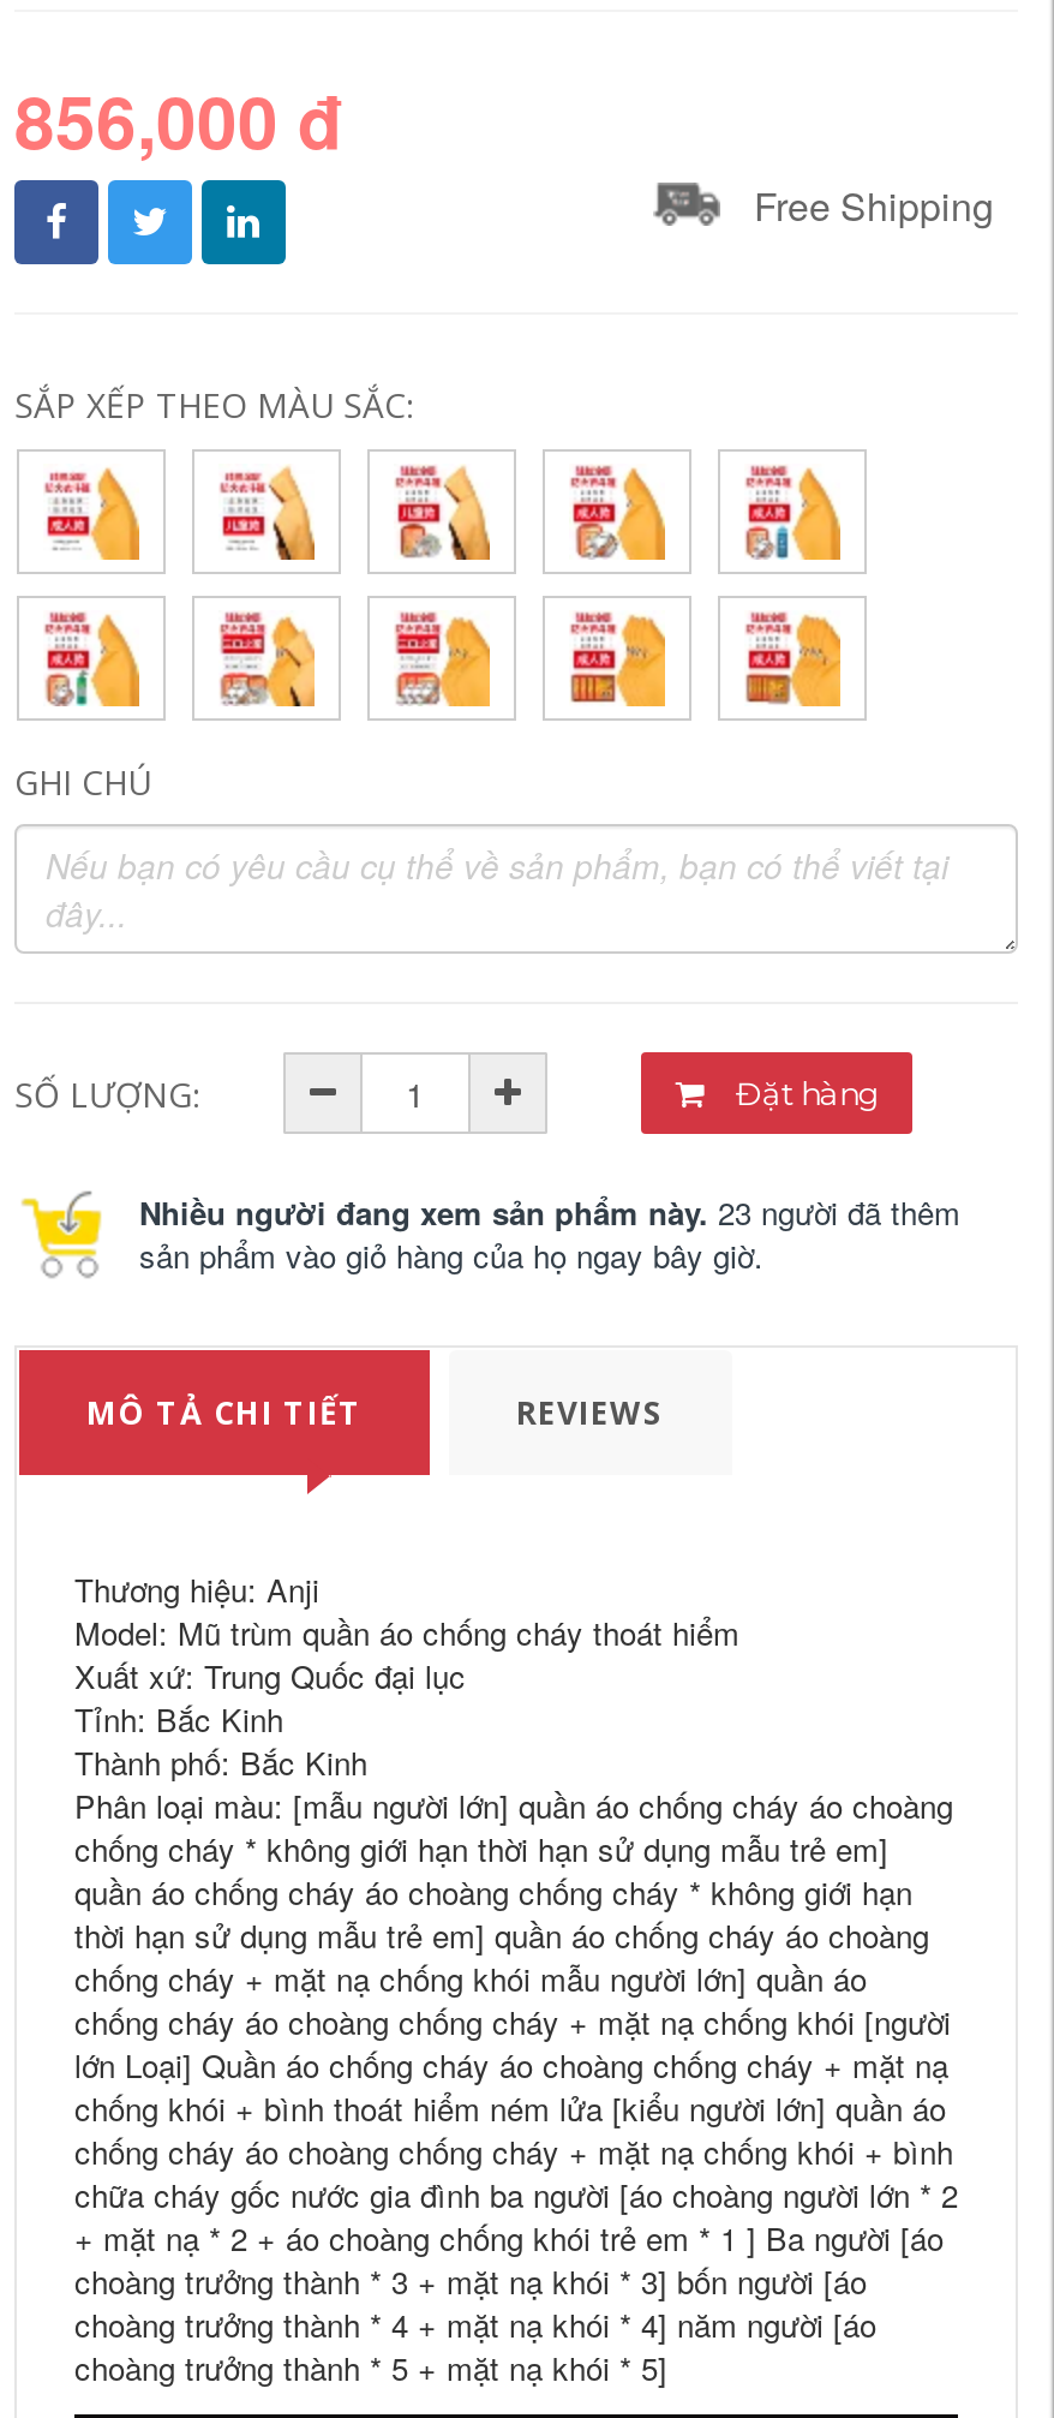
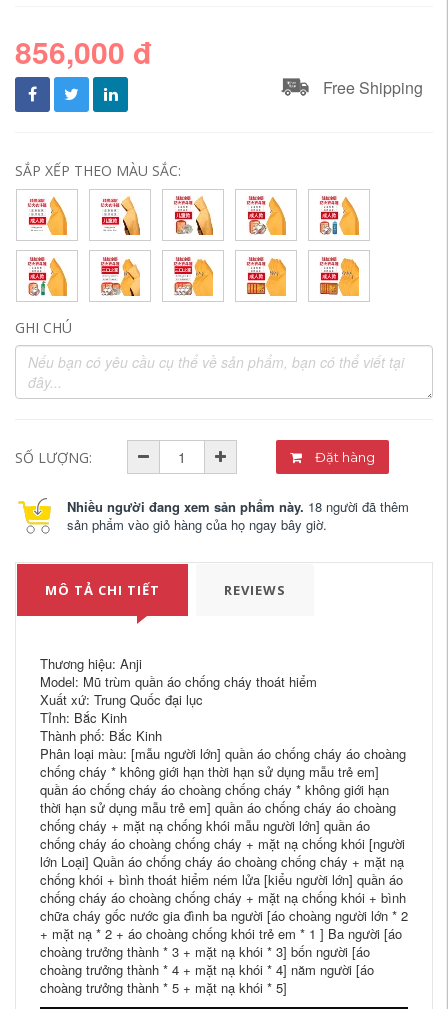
[139,1188,960,1234] Nhiều người đang xem sản phẩm này. 23 người đã thêm -> [67,497,409,516] Nhiều người đang xem sản phẩm này. 18 người đã thêm

